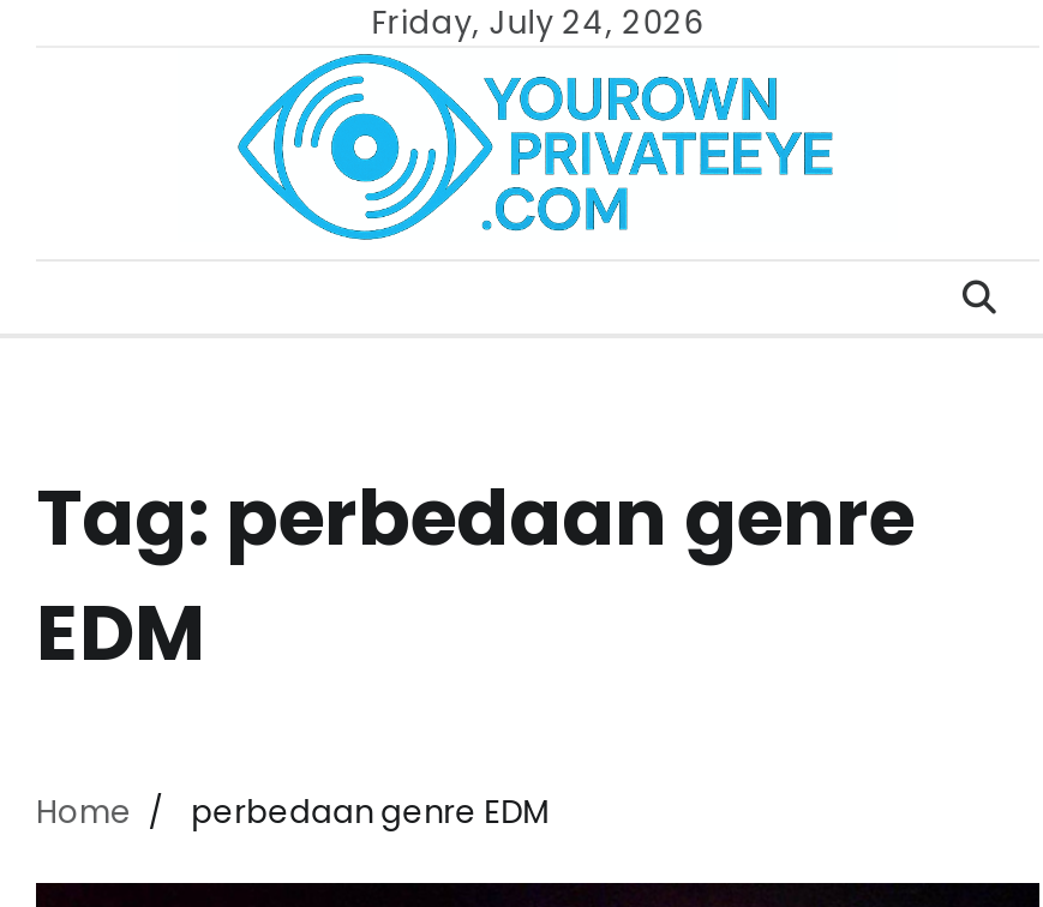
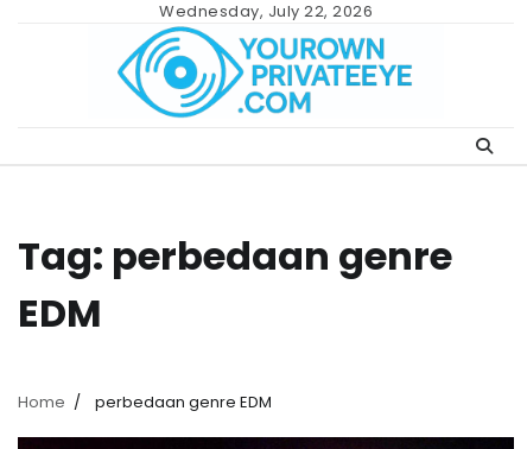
[372,0,704,46] Friday, July 24, 2026 -> [159,0,373,23] Wednesday, July 22, 2026

